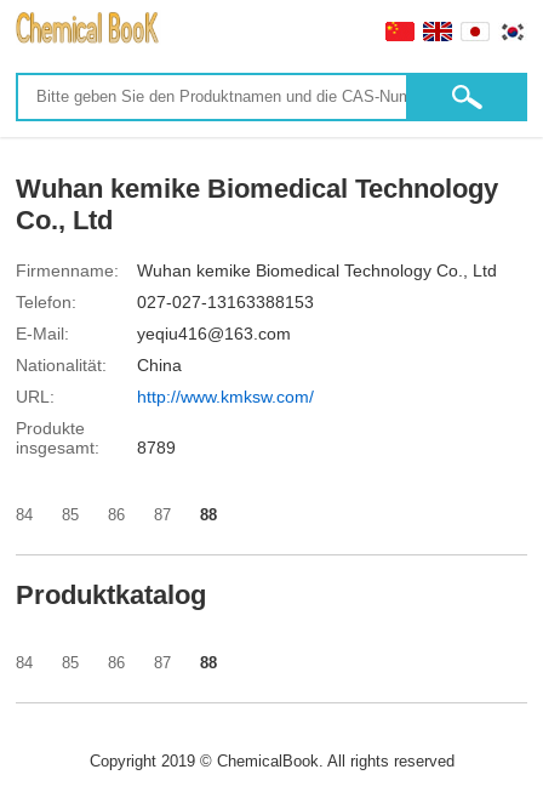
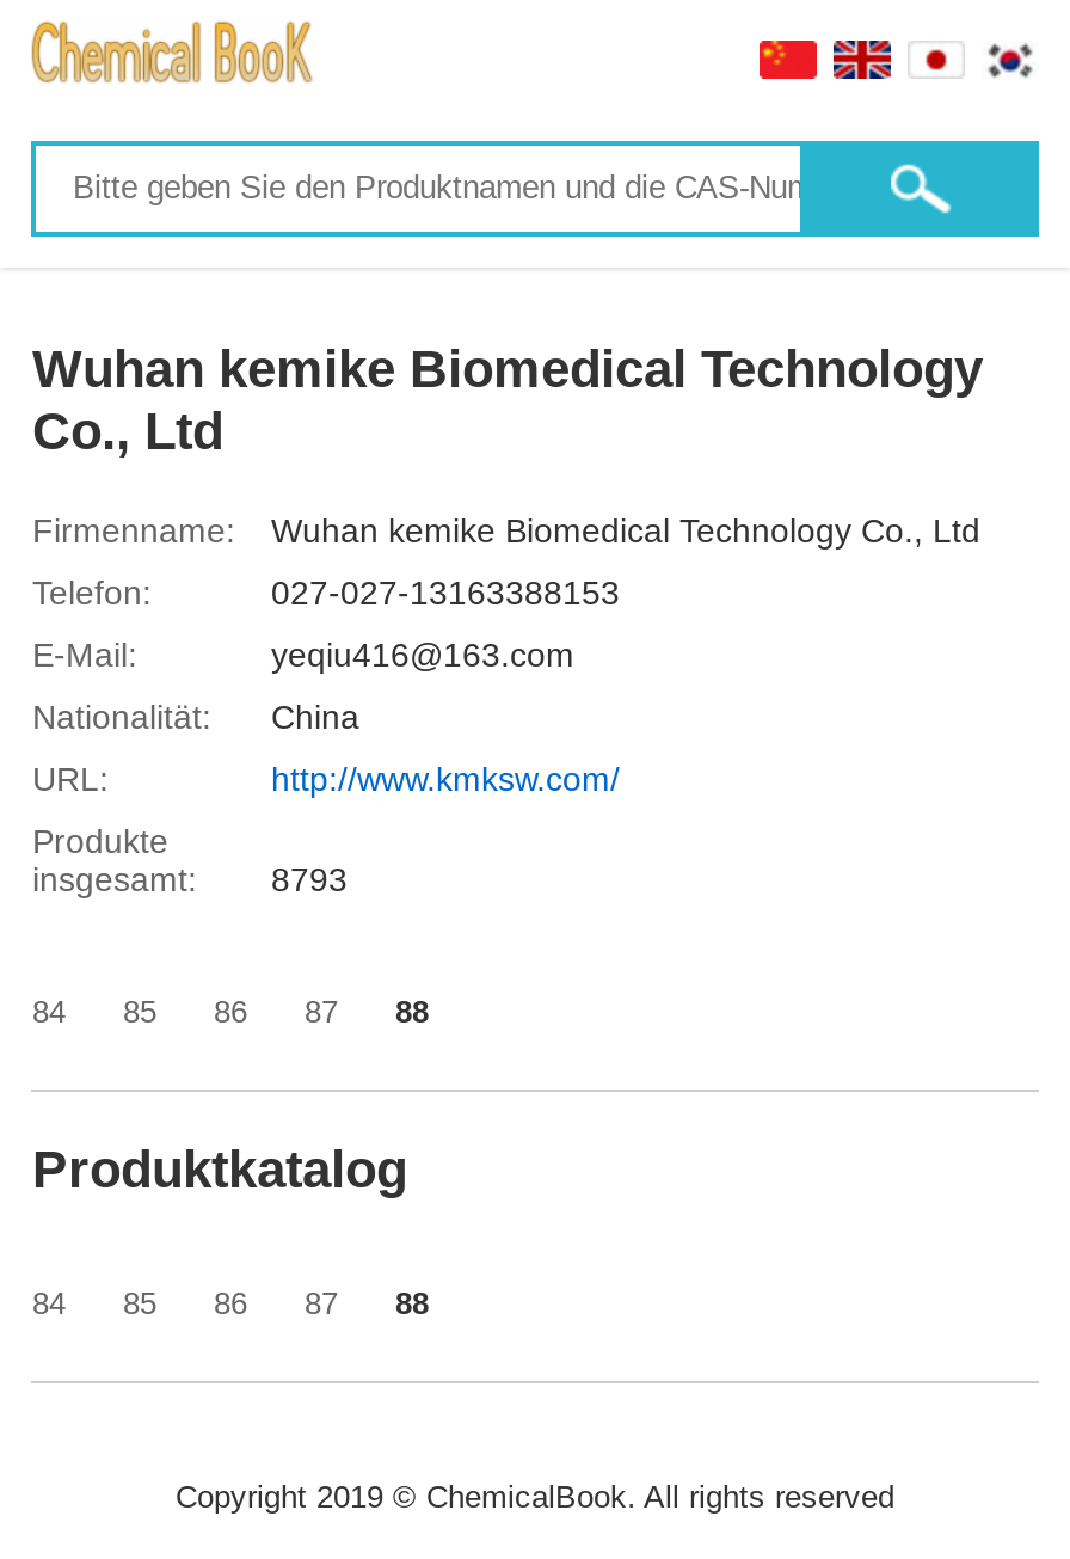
[16,438,176,457] insgesamt: 8789 -> [32,860,347,898] insgesamt: 8793

